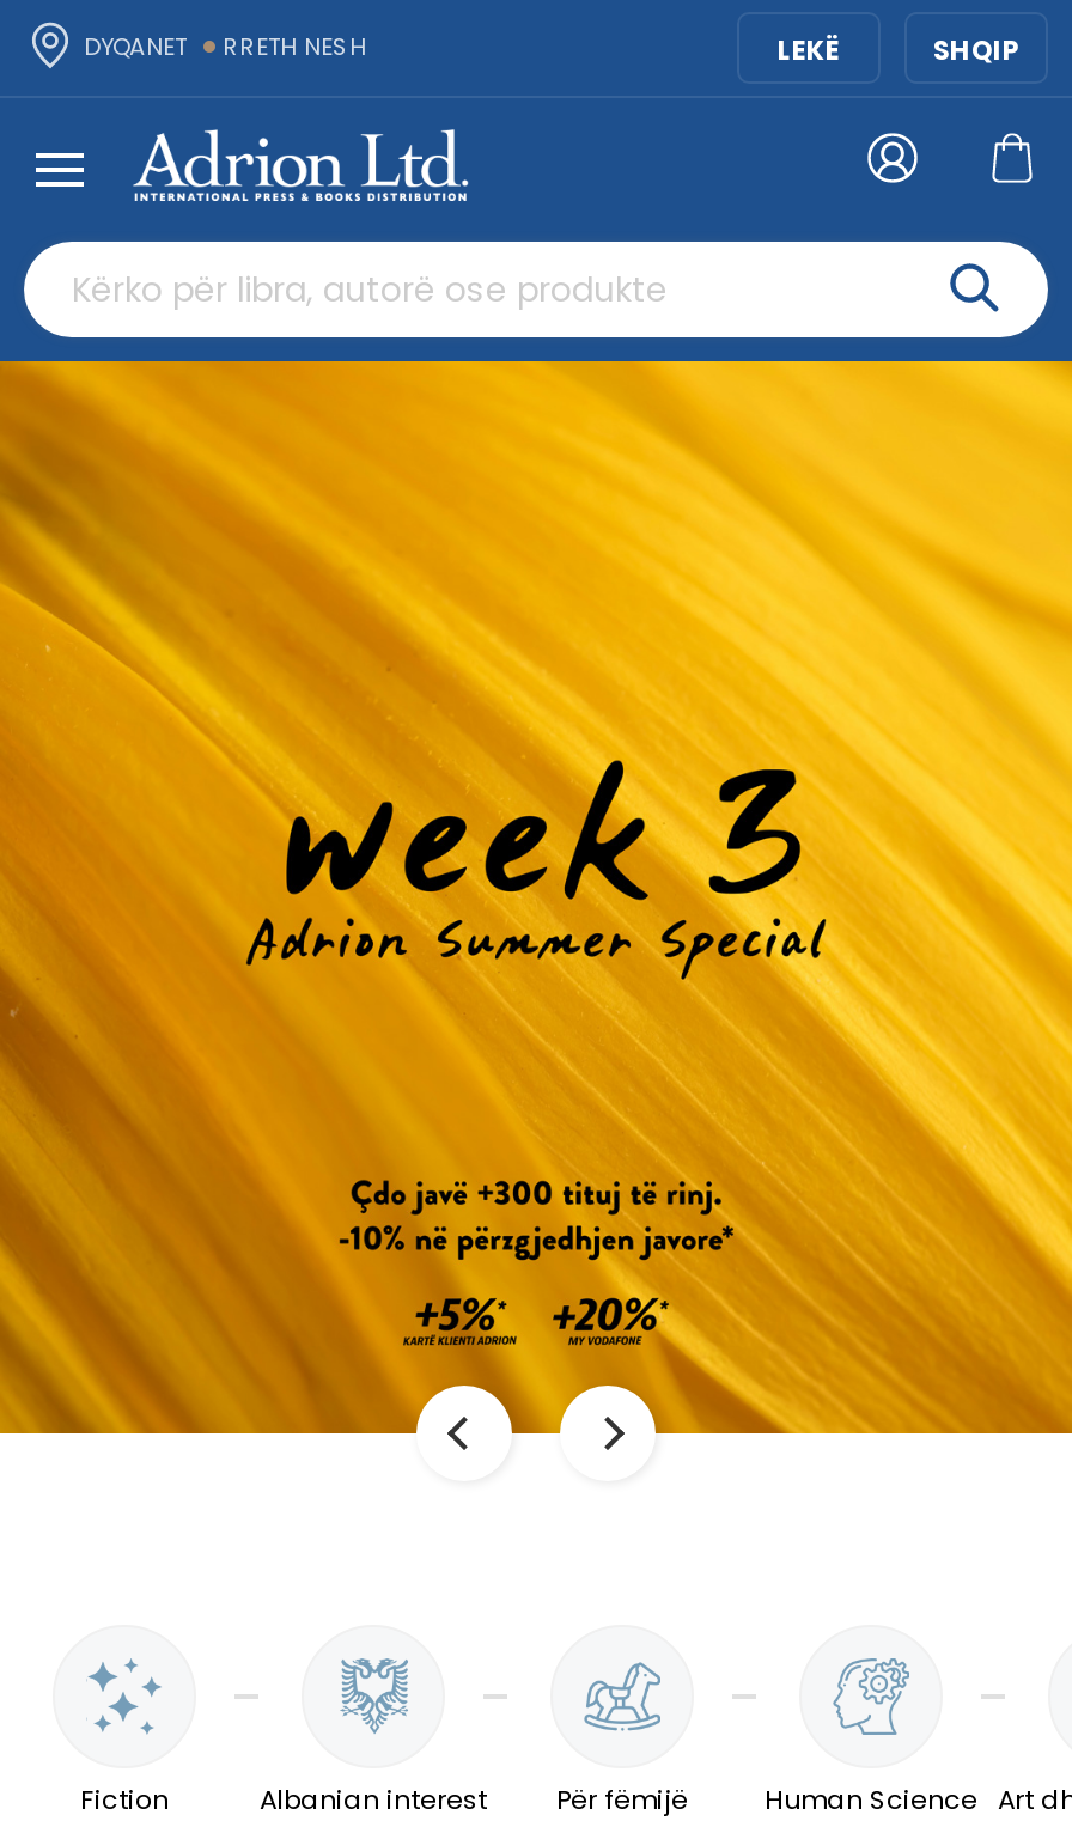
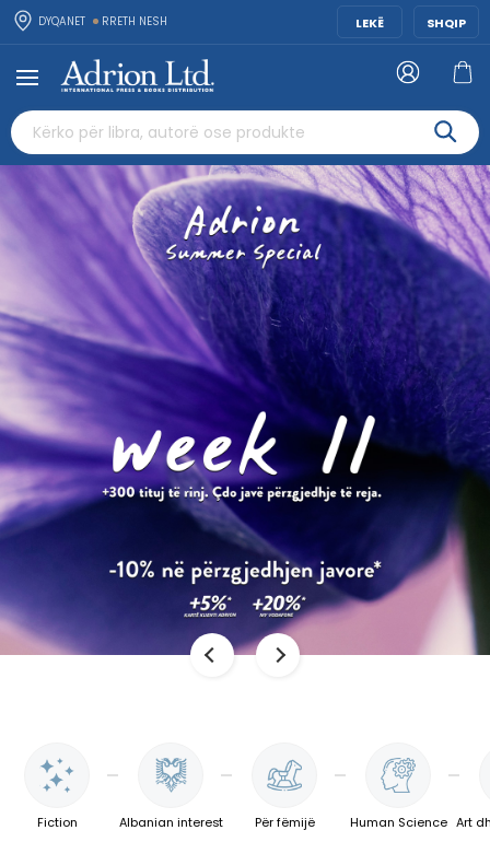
[7,359,1065,1436] [image] -> [3,164,487,656] [image]

